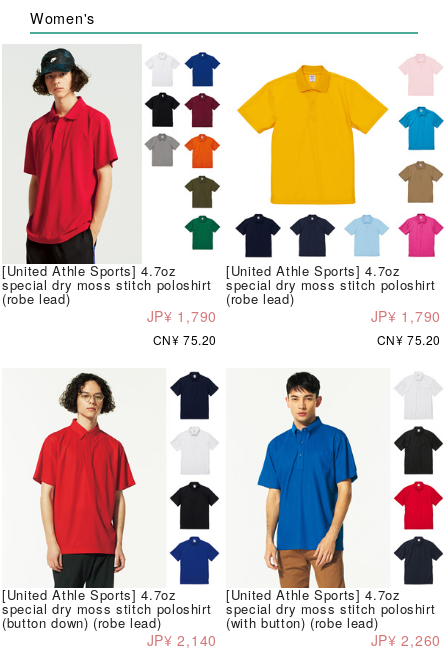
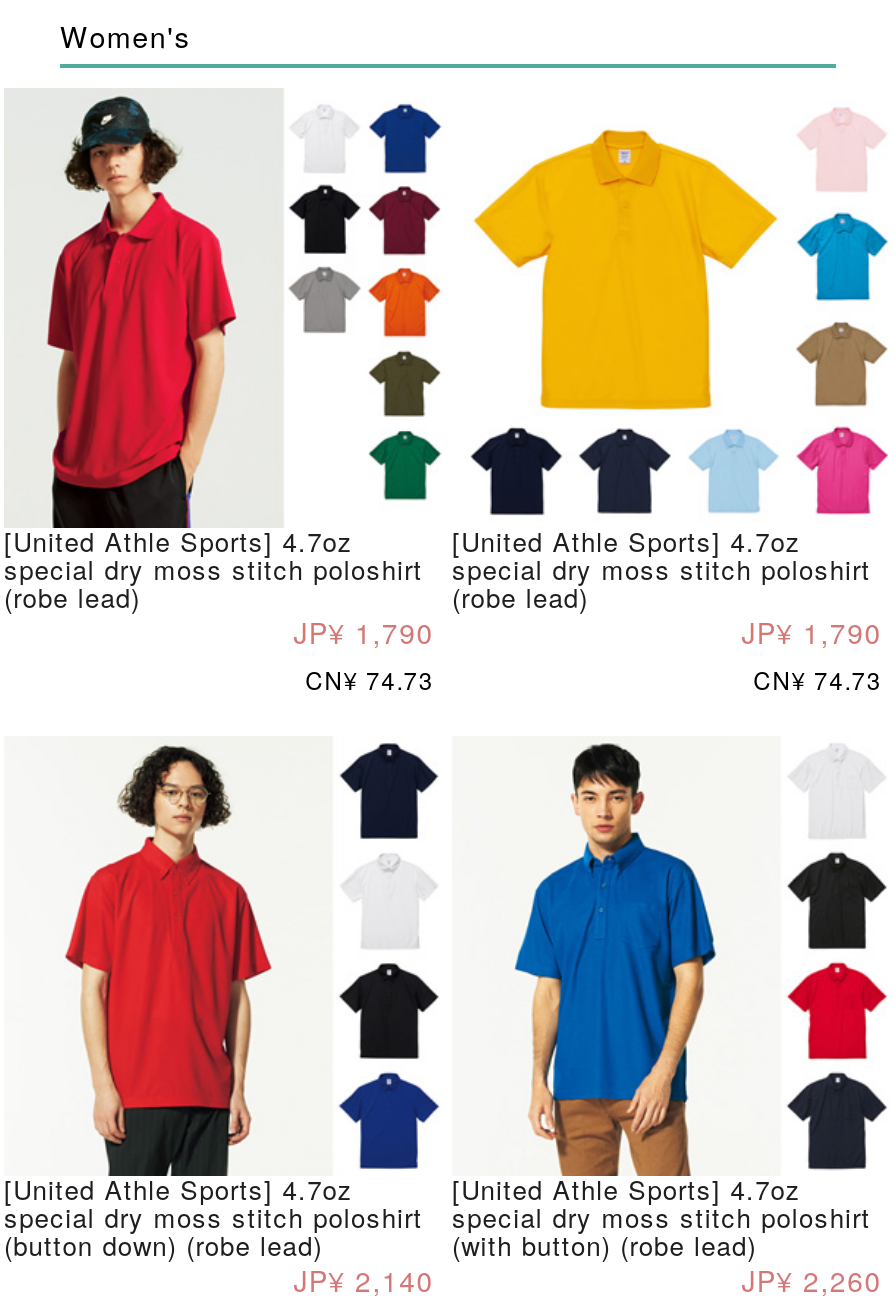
[153,331,217,348] CN¥ 75.20 -> [305,663,434,697] CN¥ 74.73
[377,331,441,348] CN¥ 75.20 -> [753,663,882,697] CN¥ 74.73

